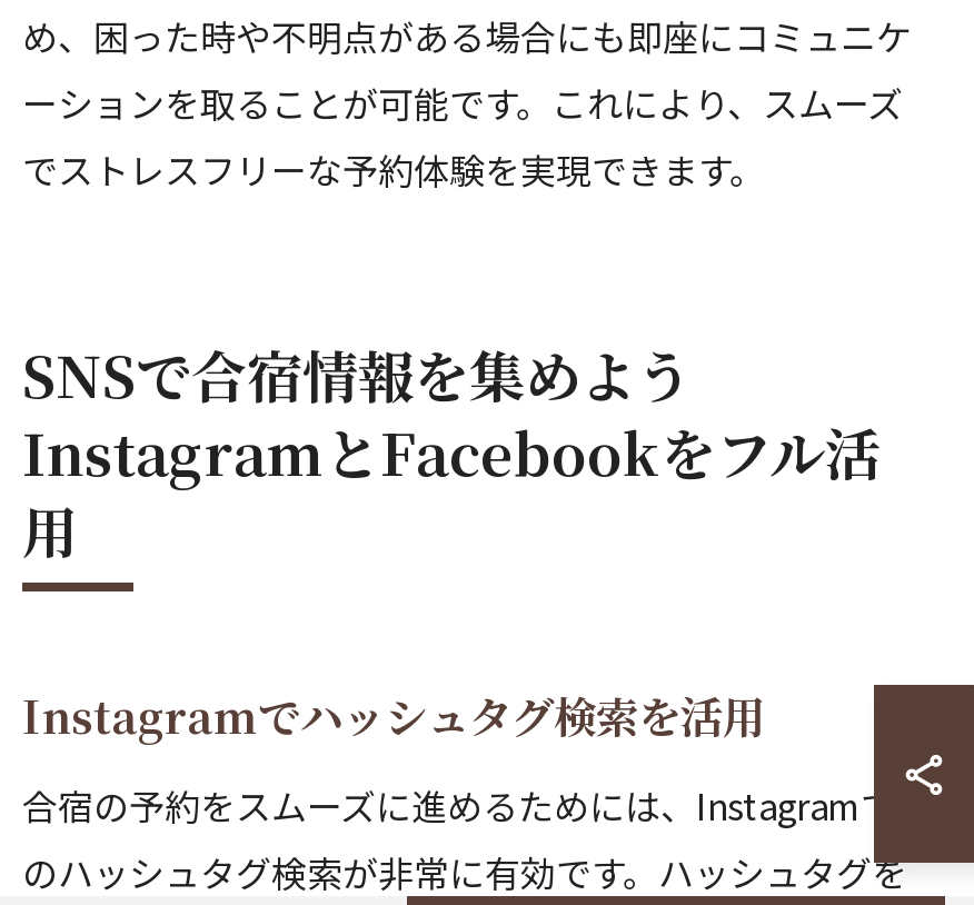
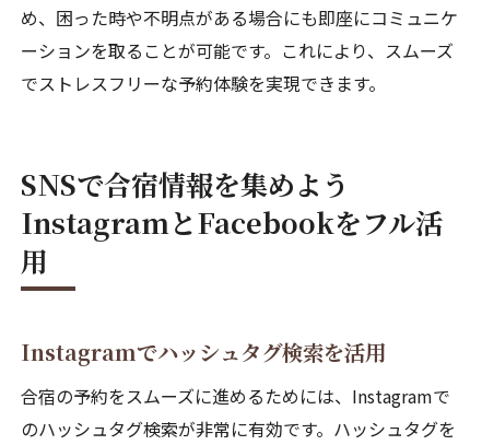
[872,683,967,867] [image] -> none

